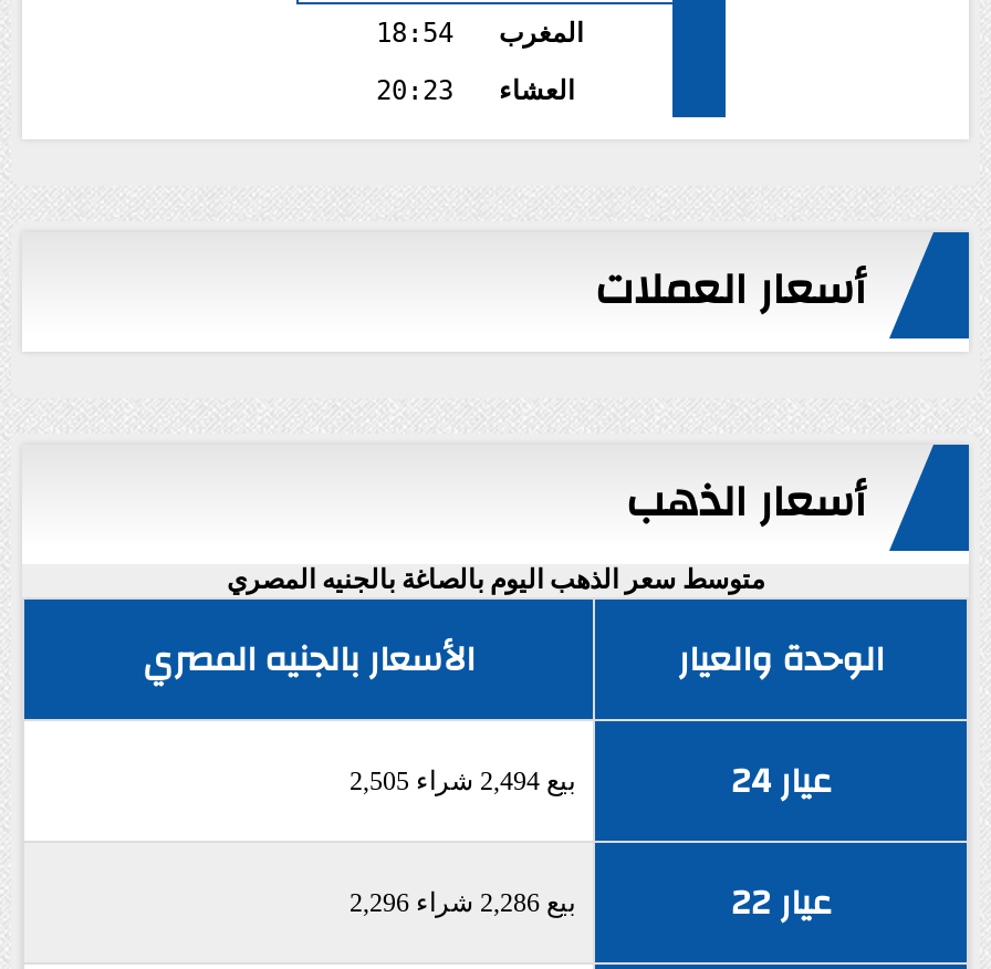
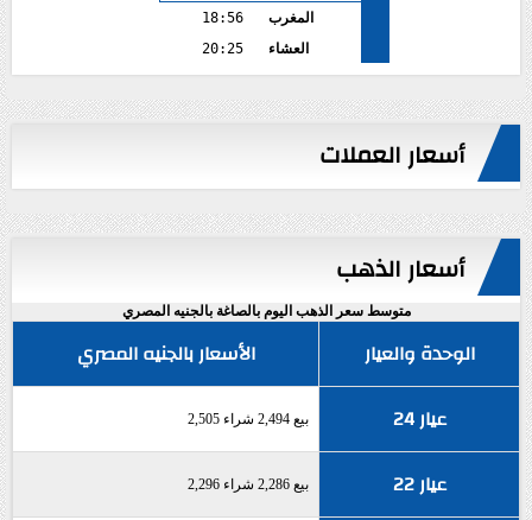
[376,18,583,49] المغرب 18:54 -> [202,10,313,26] المغرب 18:56
[376,75,574,106] العشاء 20:23 -> [202,40,308,57] العشاء 20:25

